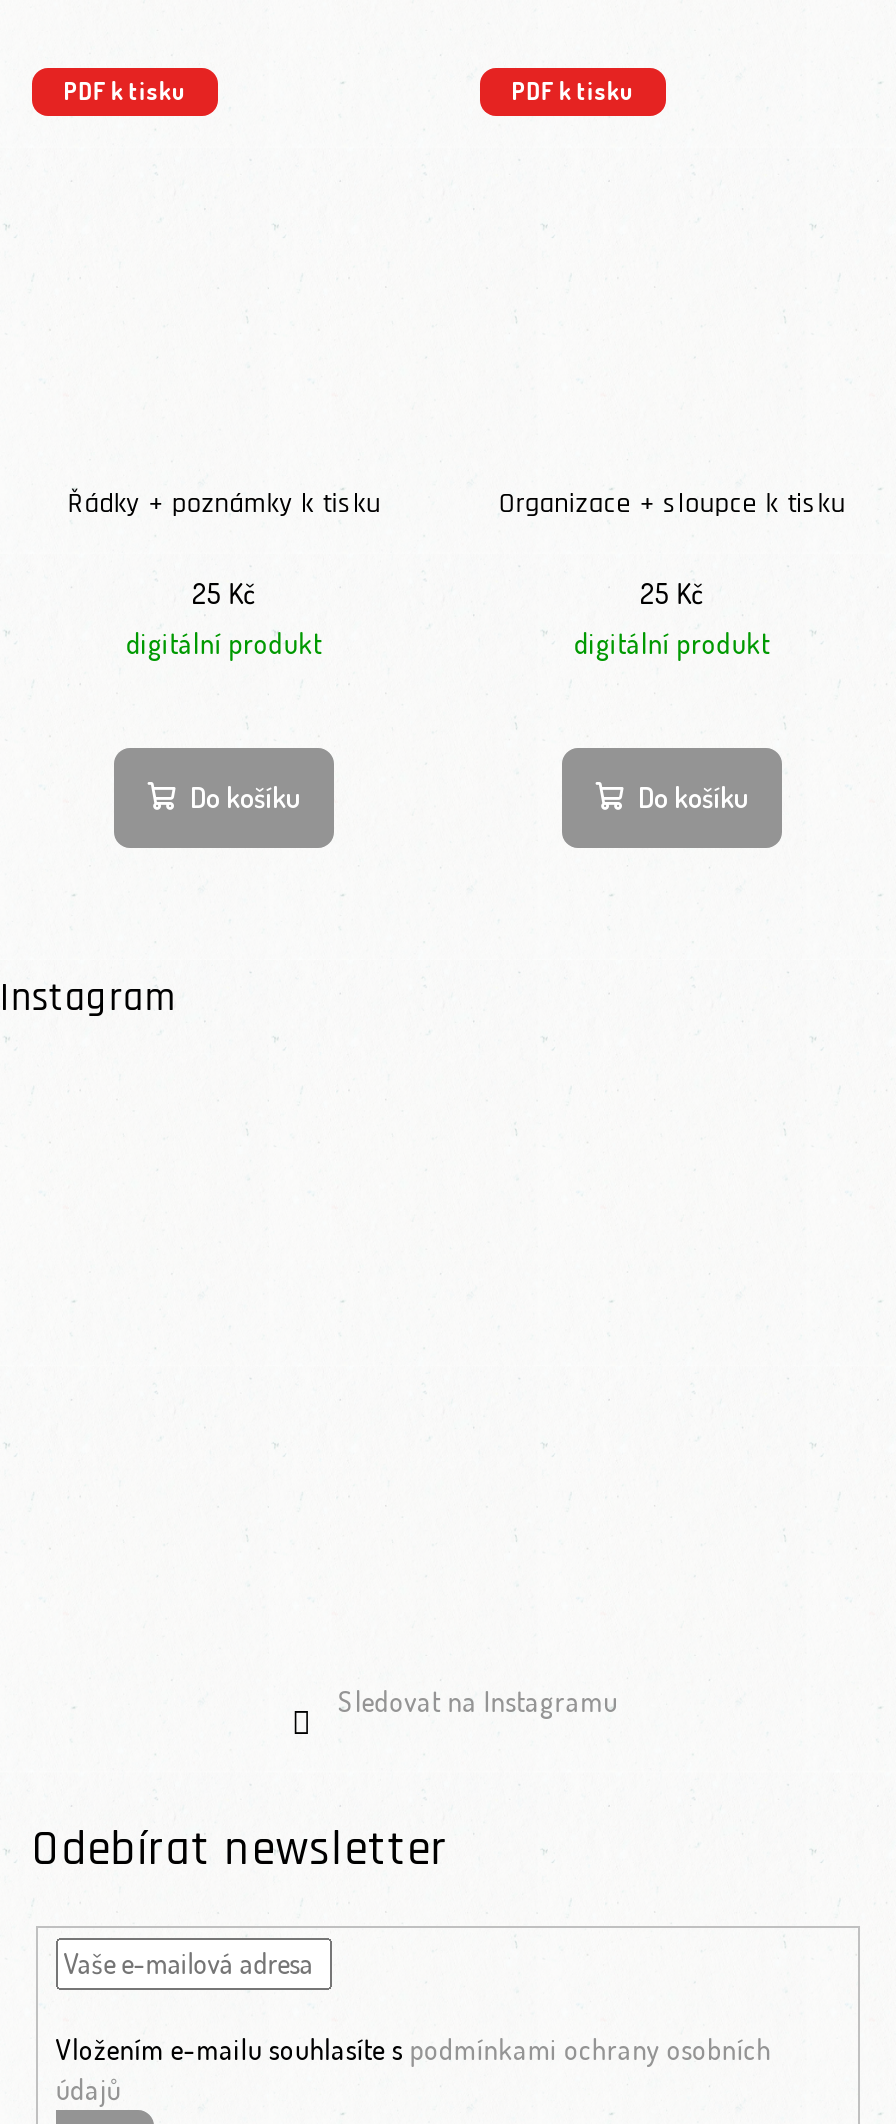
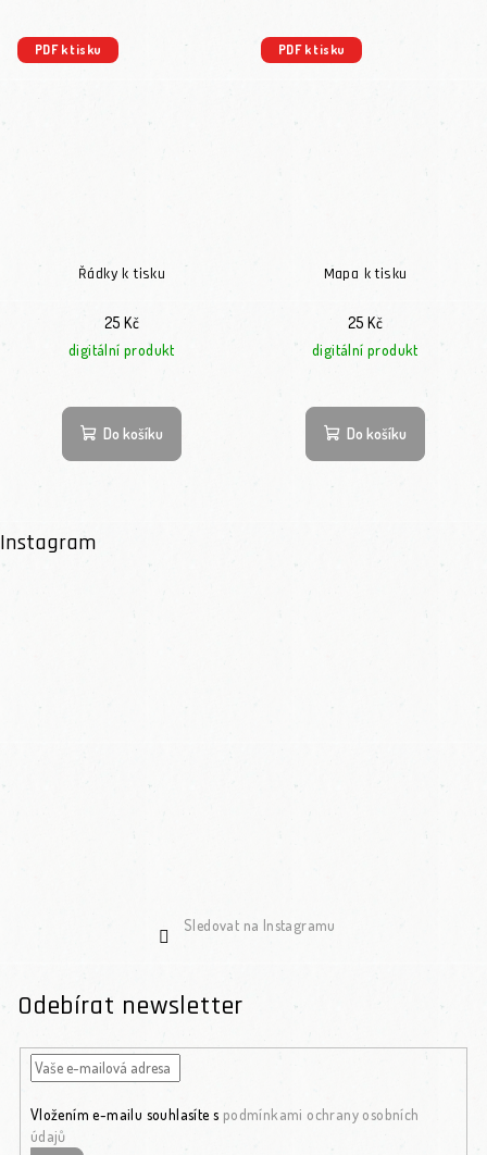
[67,486,381,522] Řádky + poznámky k tisku -> [78,264,165,284] Řádky k tisku
[499,486,845,522] Organizace + sloupce k tisku -> [324,264,407,284] Mapa k tisku

